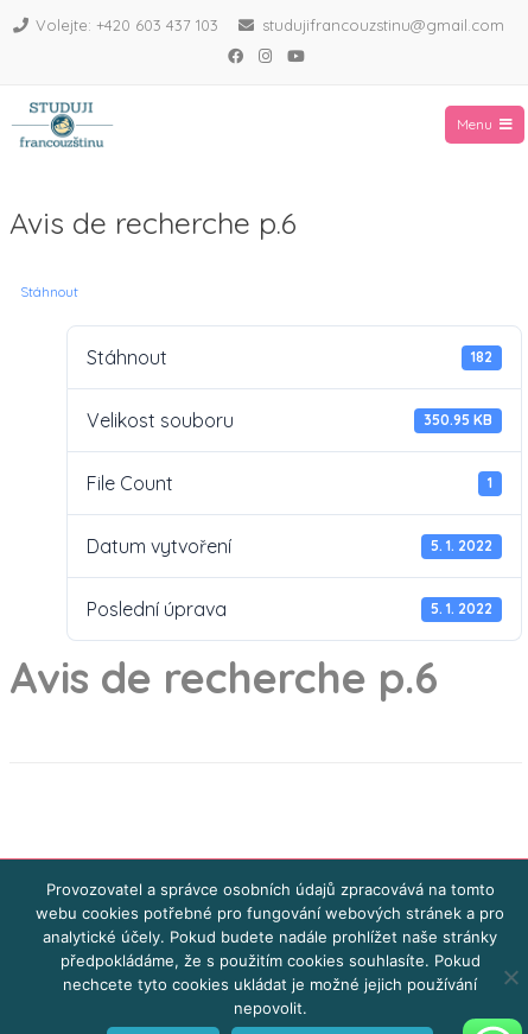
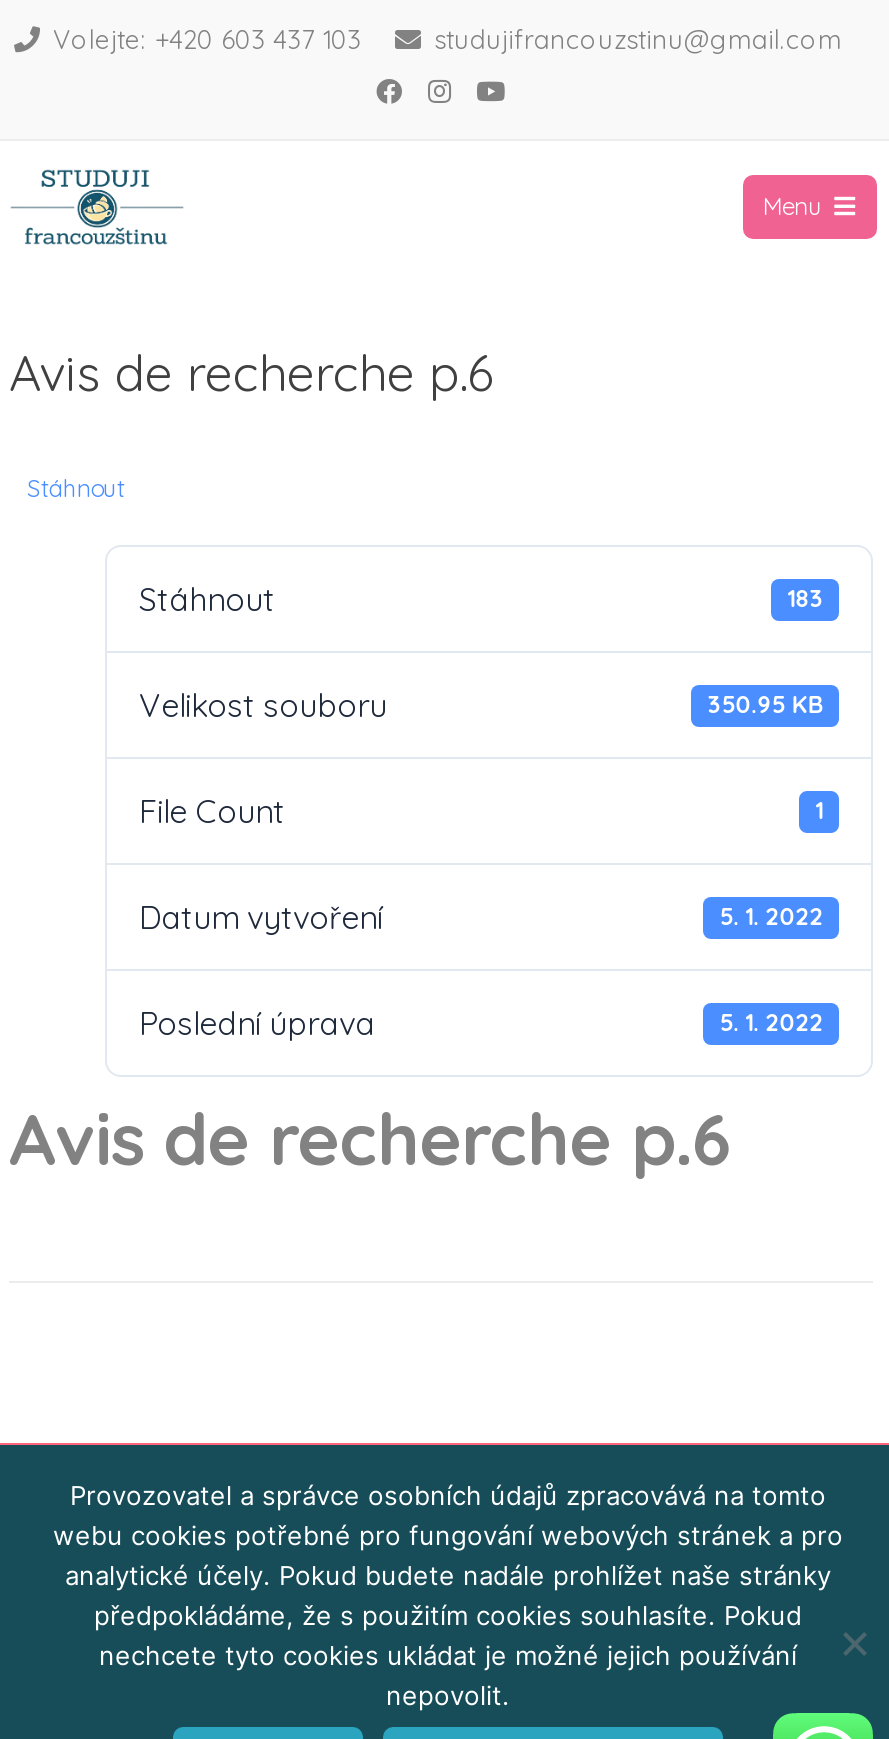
[471,348,493,366] 182 -> [787,584,823,614] 183

